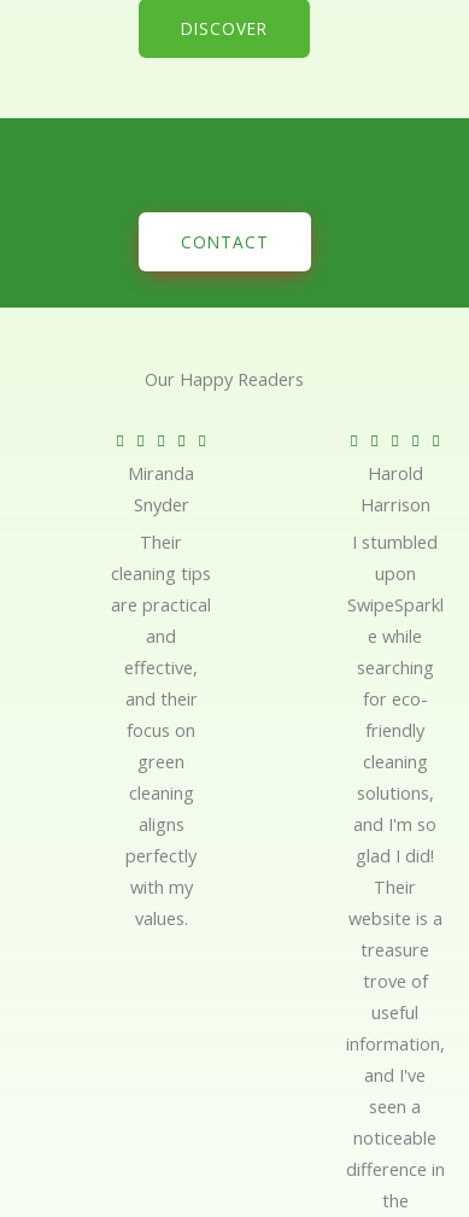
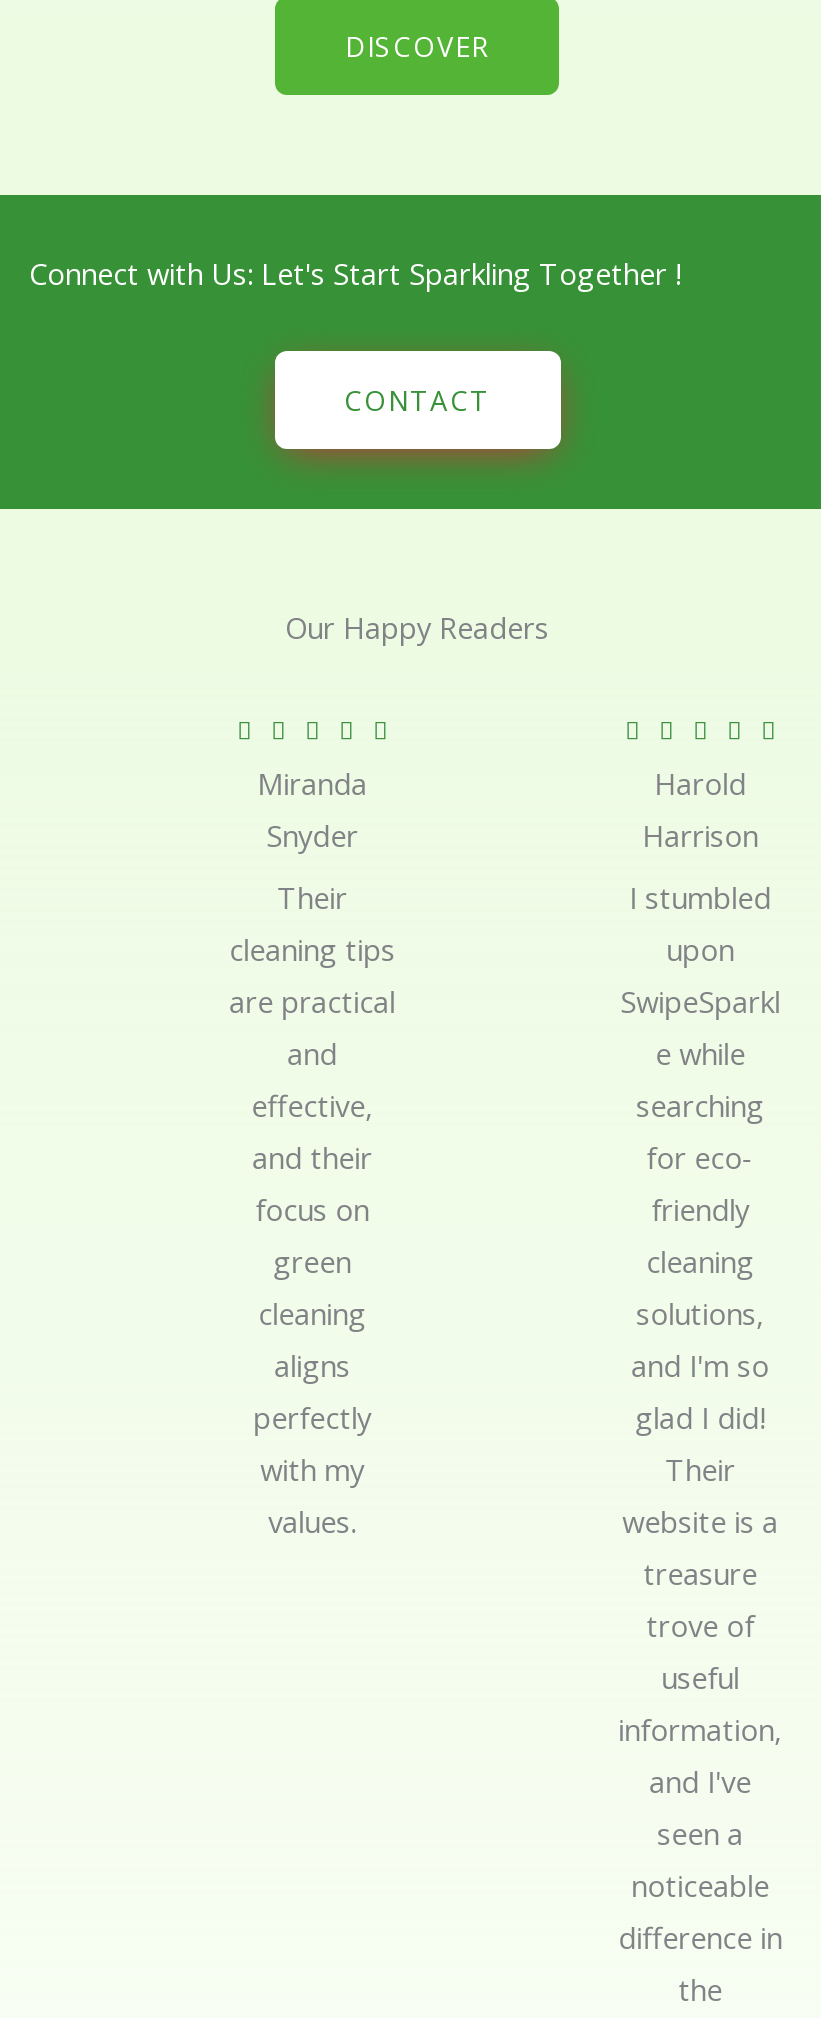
none -> [29,254,681,294] Connect with Us: Let's Start Sparkling Together !

